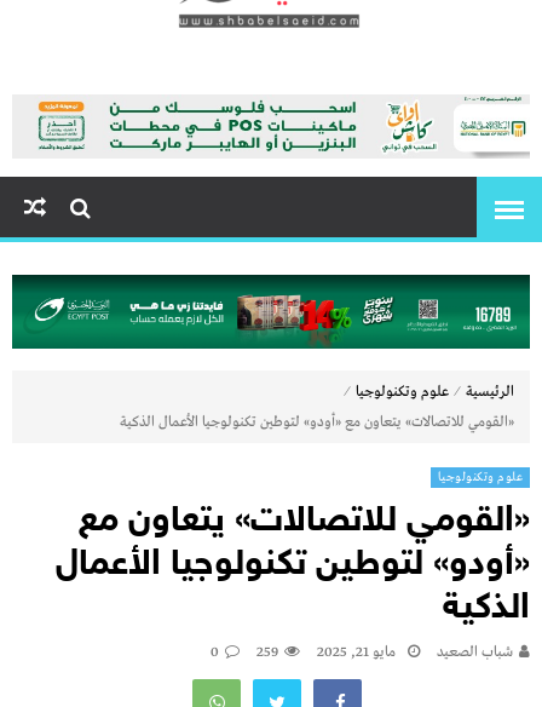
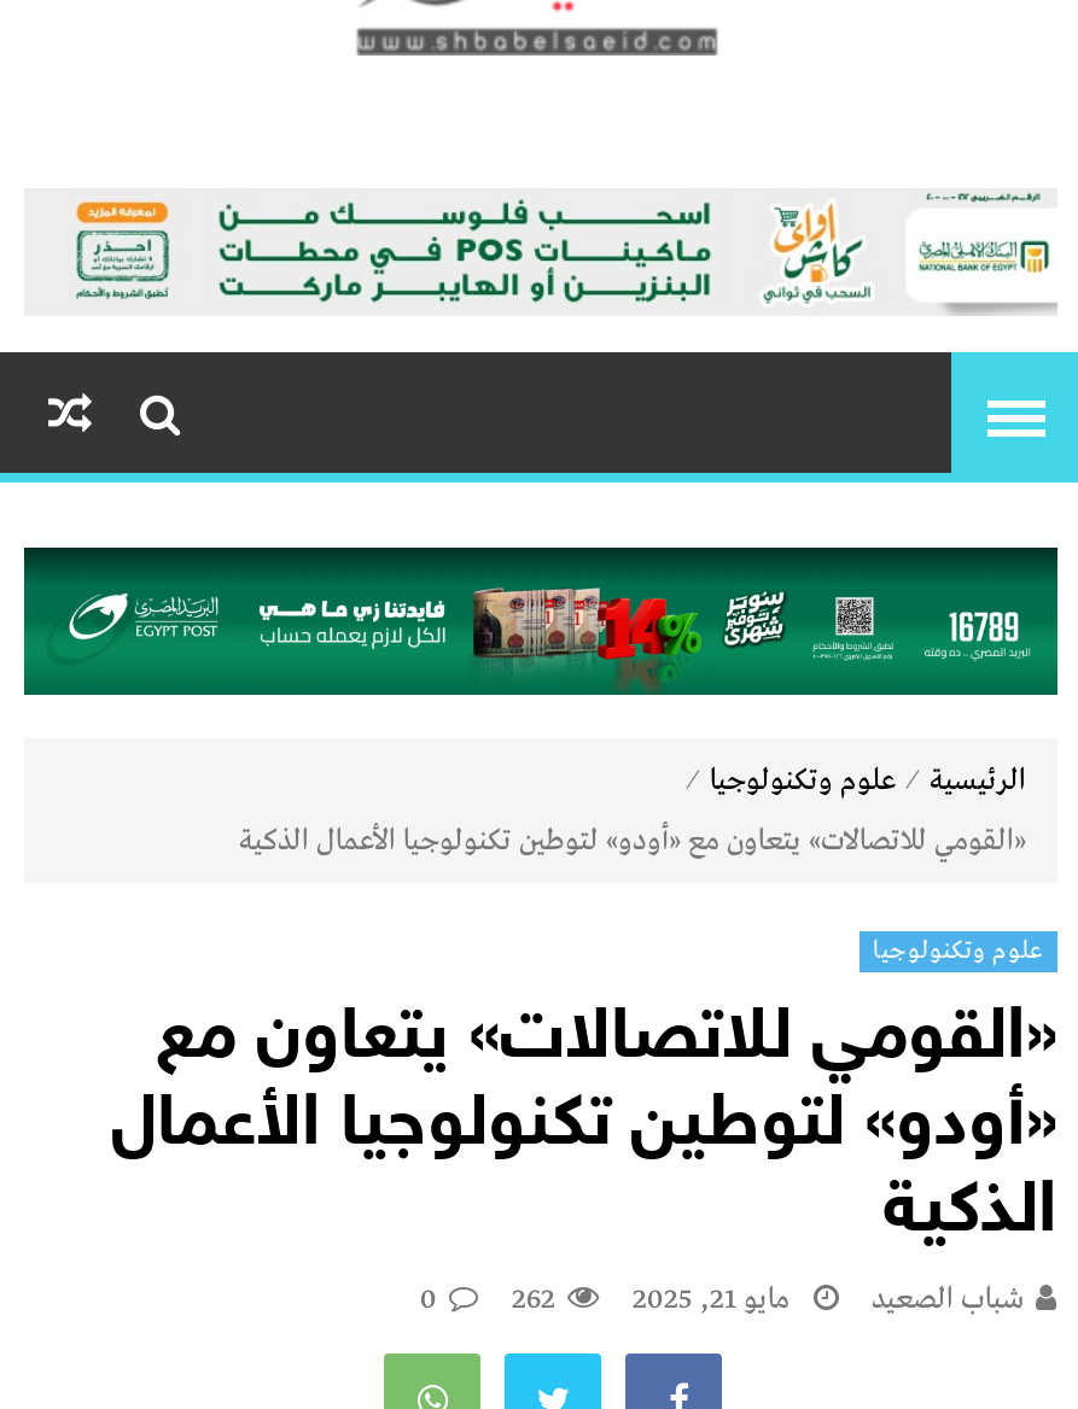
[211,643,278,663] 0 259 -> [420,1282,555,1321] 0 262

